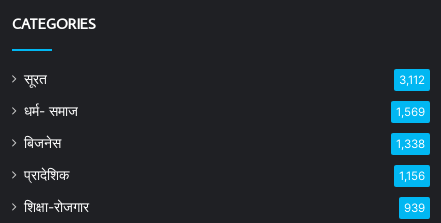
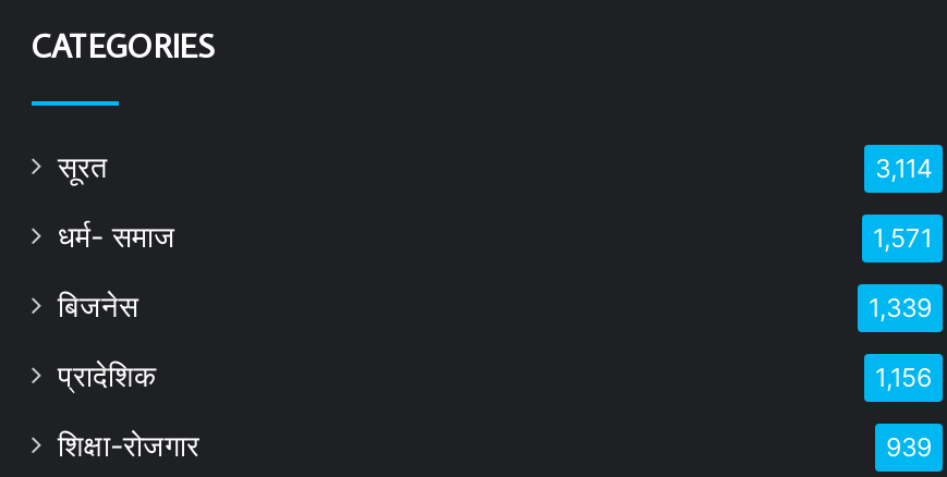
[399,73,425,87] 3,112 -> [875,153,932,183] 3,114
[396,105,425,119] 1,569 -> [873,223,932,253] 1,571
[396,137,425,151] 1,338 -> [869,292,932,323] 1,339

